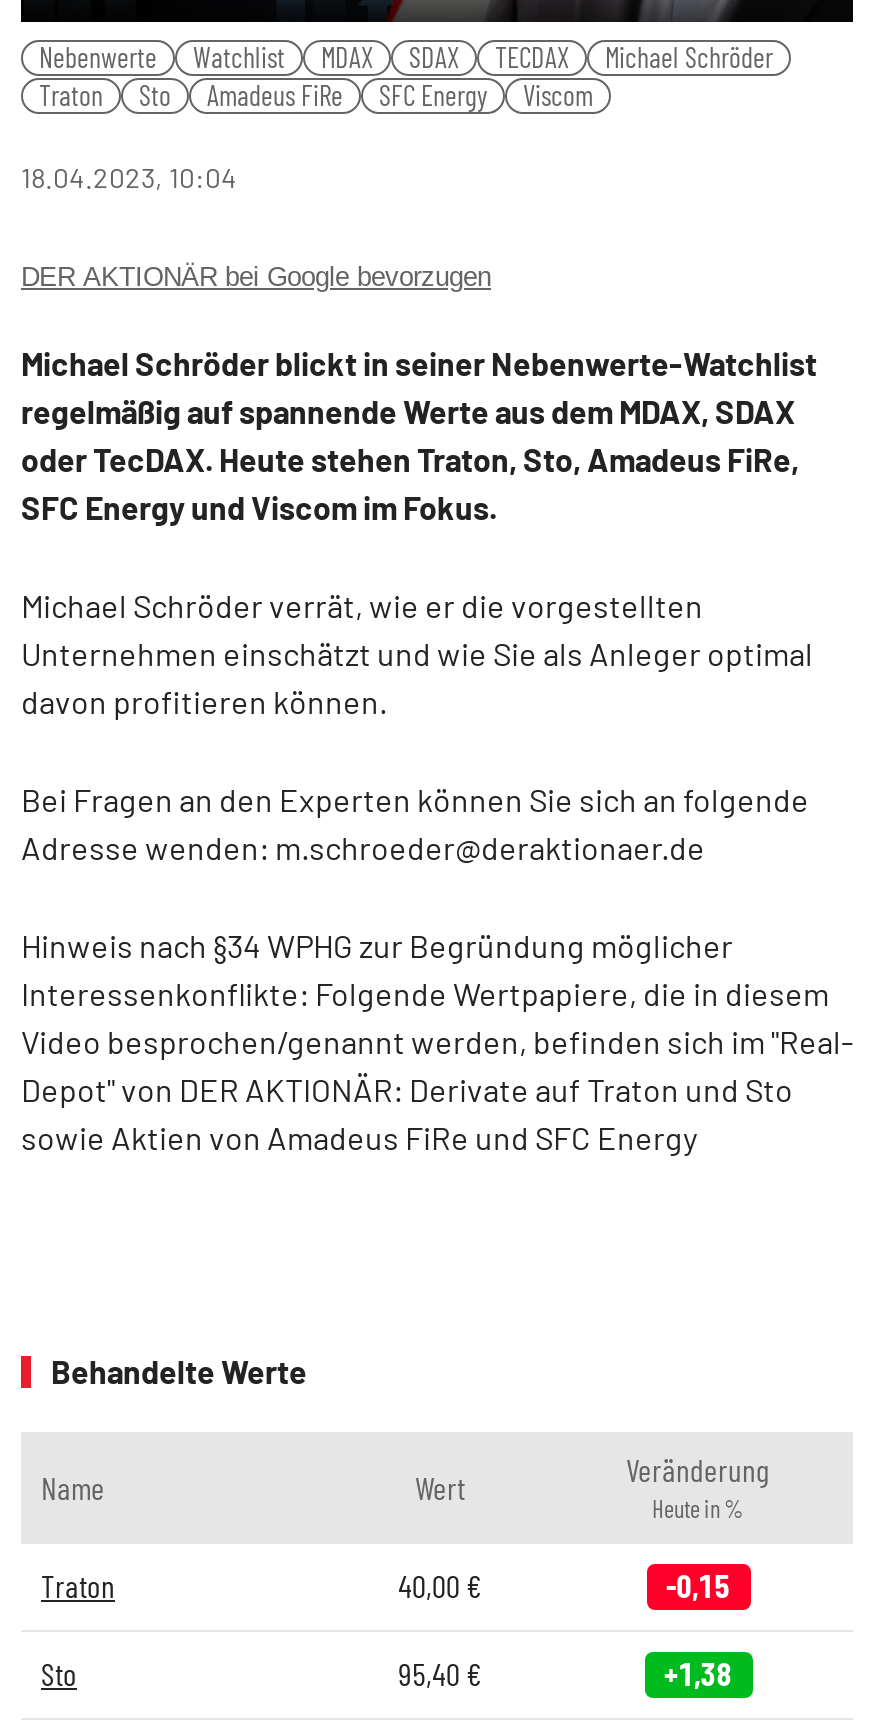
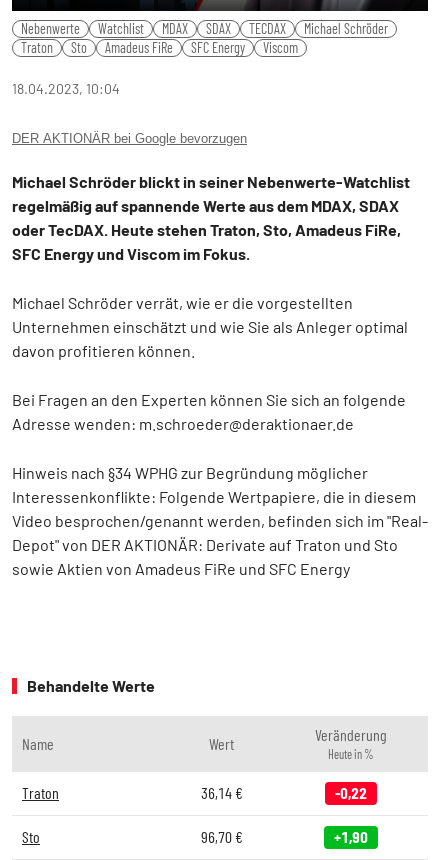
[398,1566,482,1604] 40,00 € -> [200,783,242,802] 36,14 €
[666,1566,730,1604] -0,15 -> [334,783,366,802] -0,22
[398,1654,482,1692] 95,40 € -> [200,827,242,846] 96,70 €
[664,1654,732,1692] +1,38 -> [333,827,367,846] +1,90

